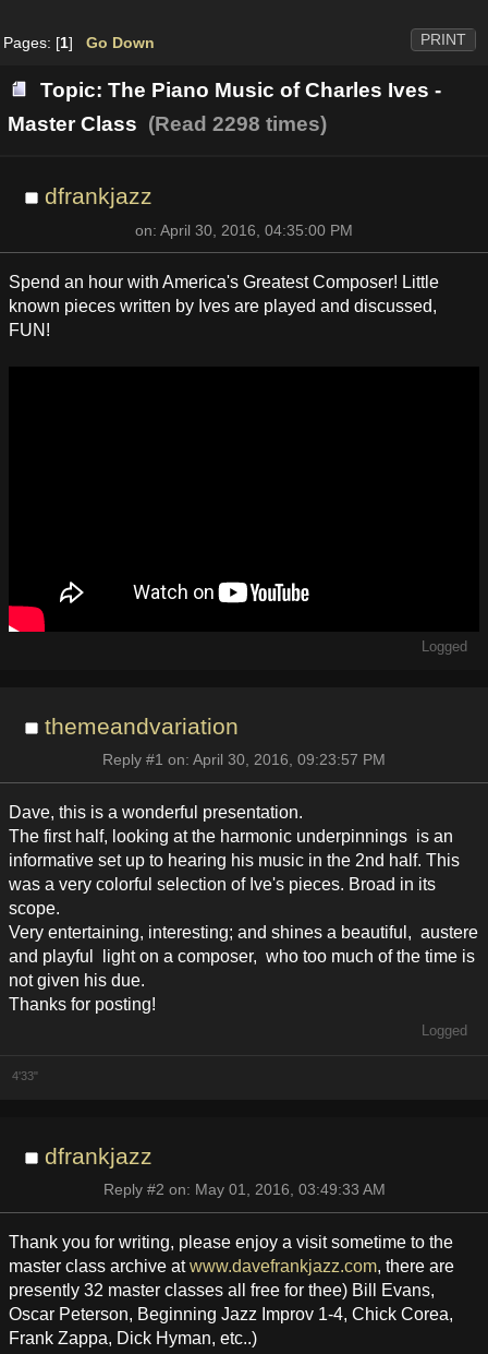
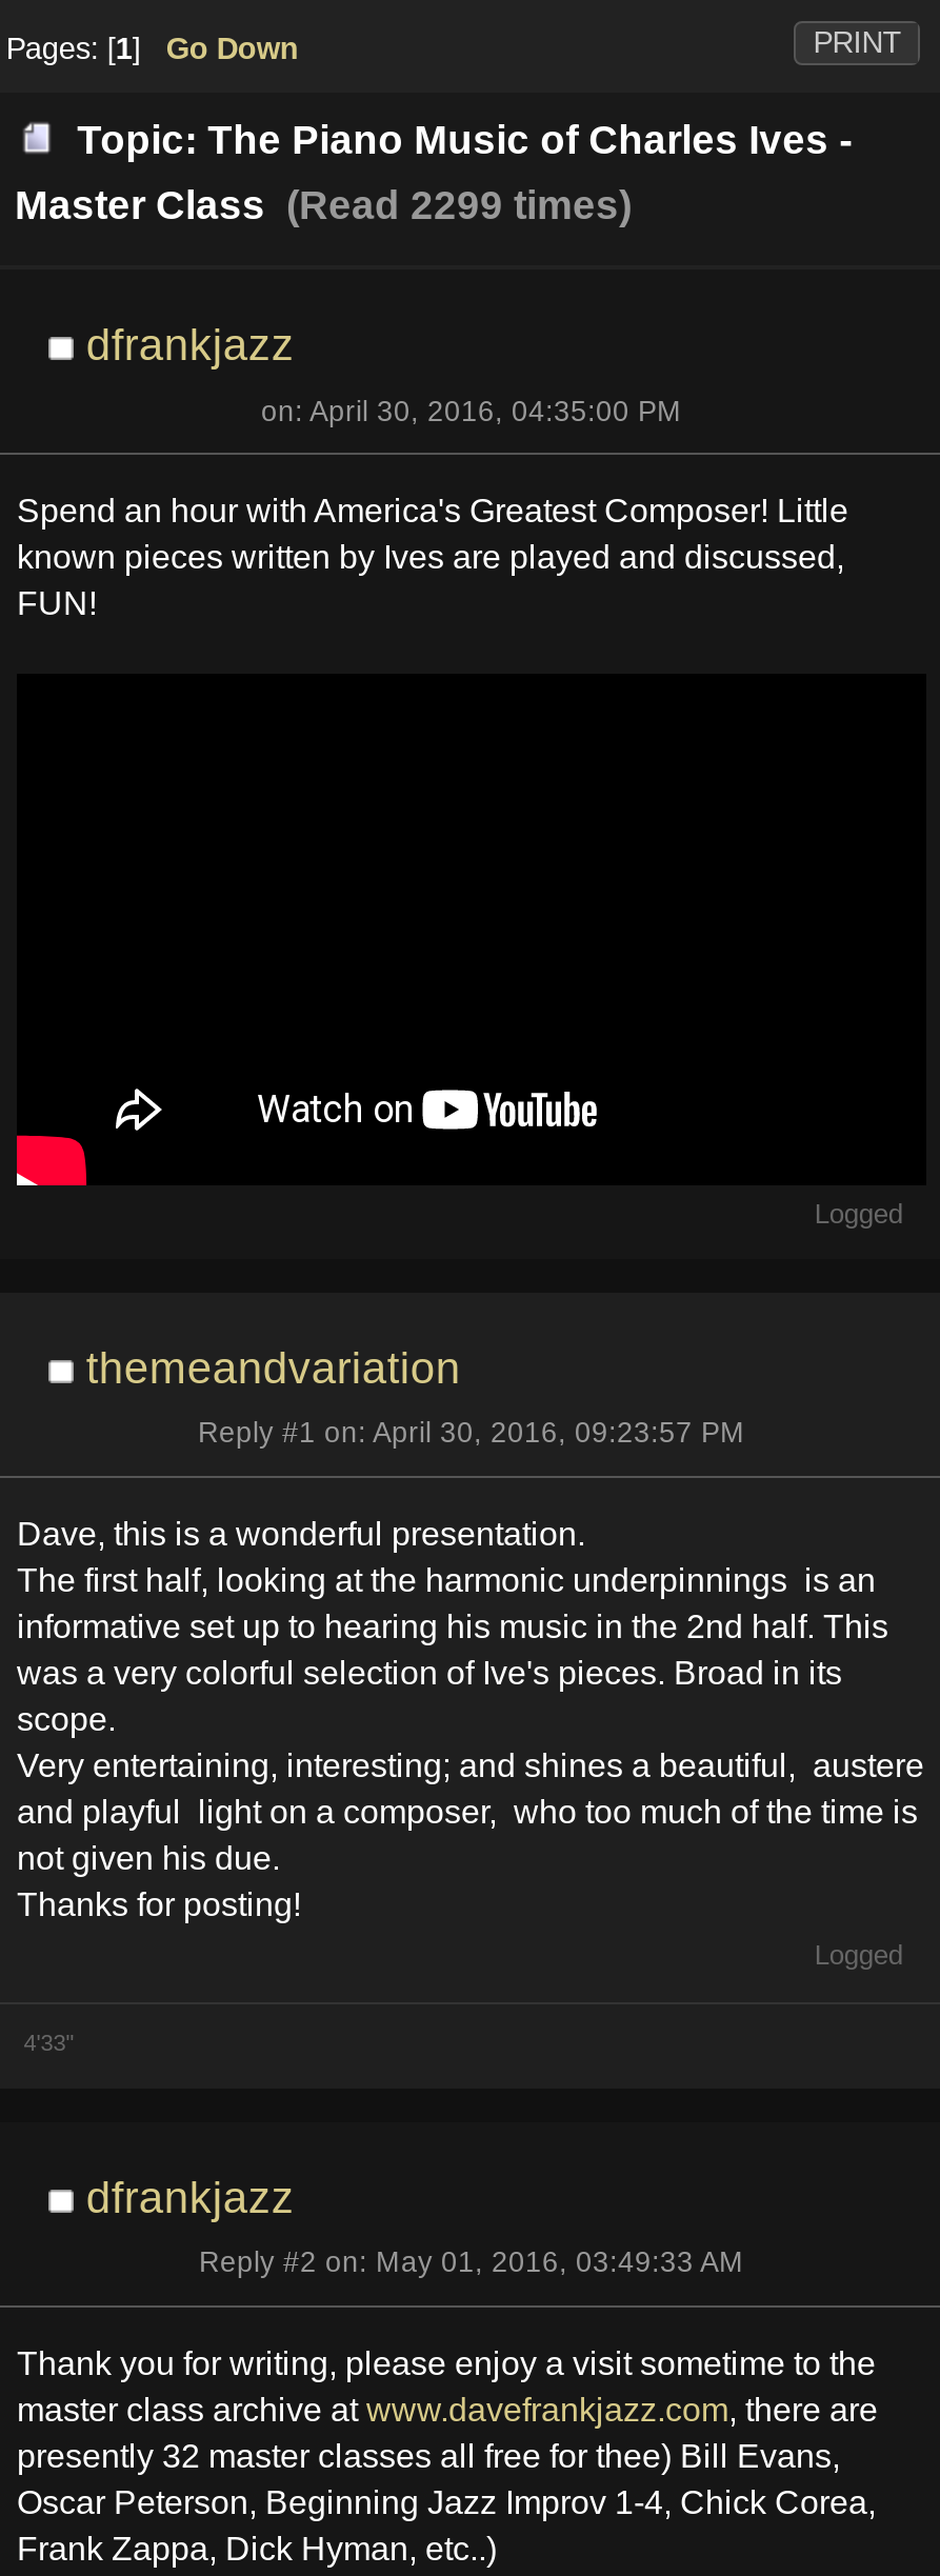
[8,113,327,136] Master Class (Read 2298 times) -> [15,184,632,228] Master Class (Read 2299 times)

